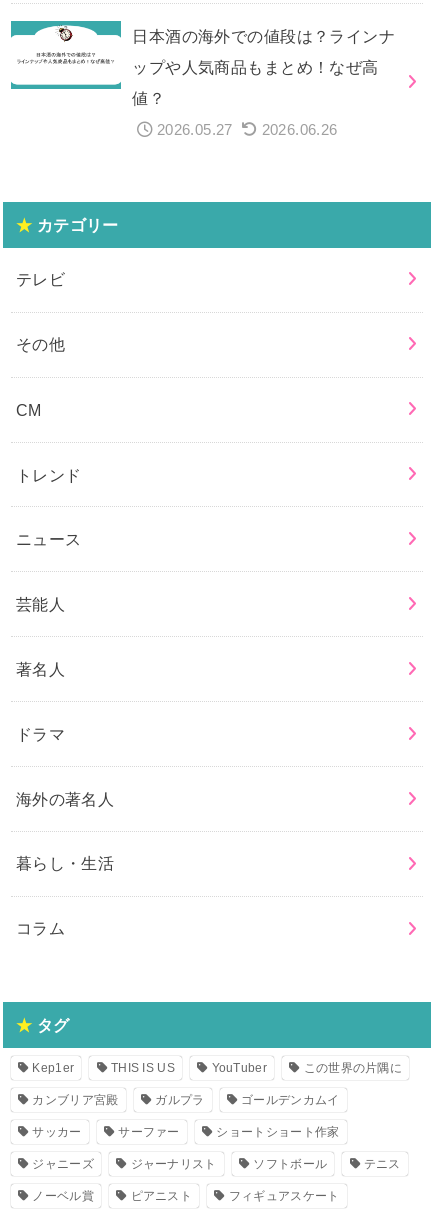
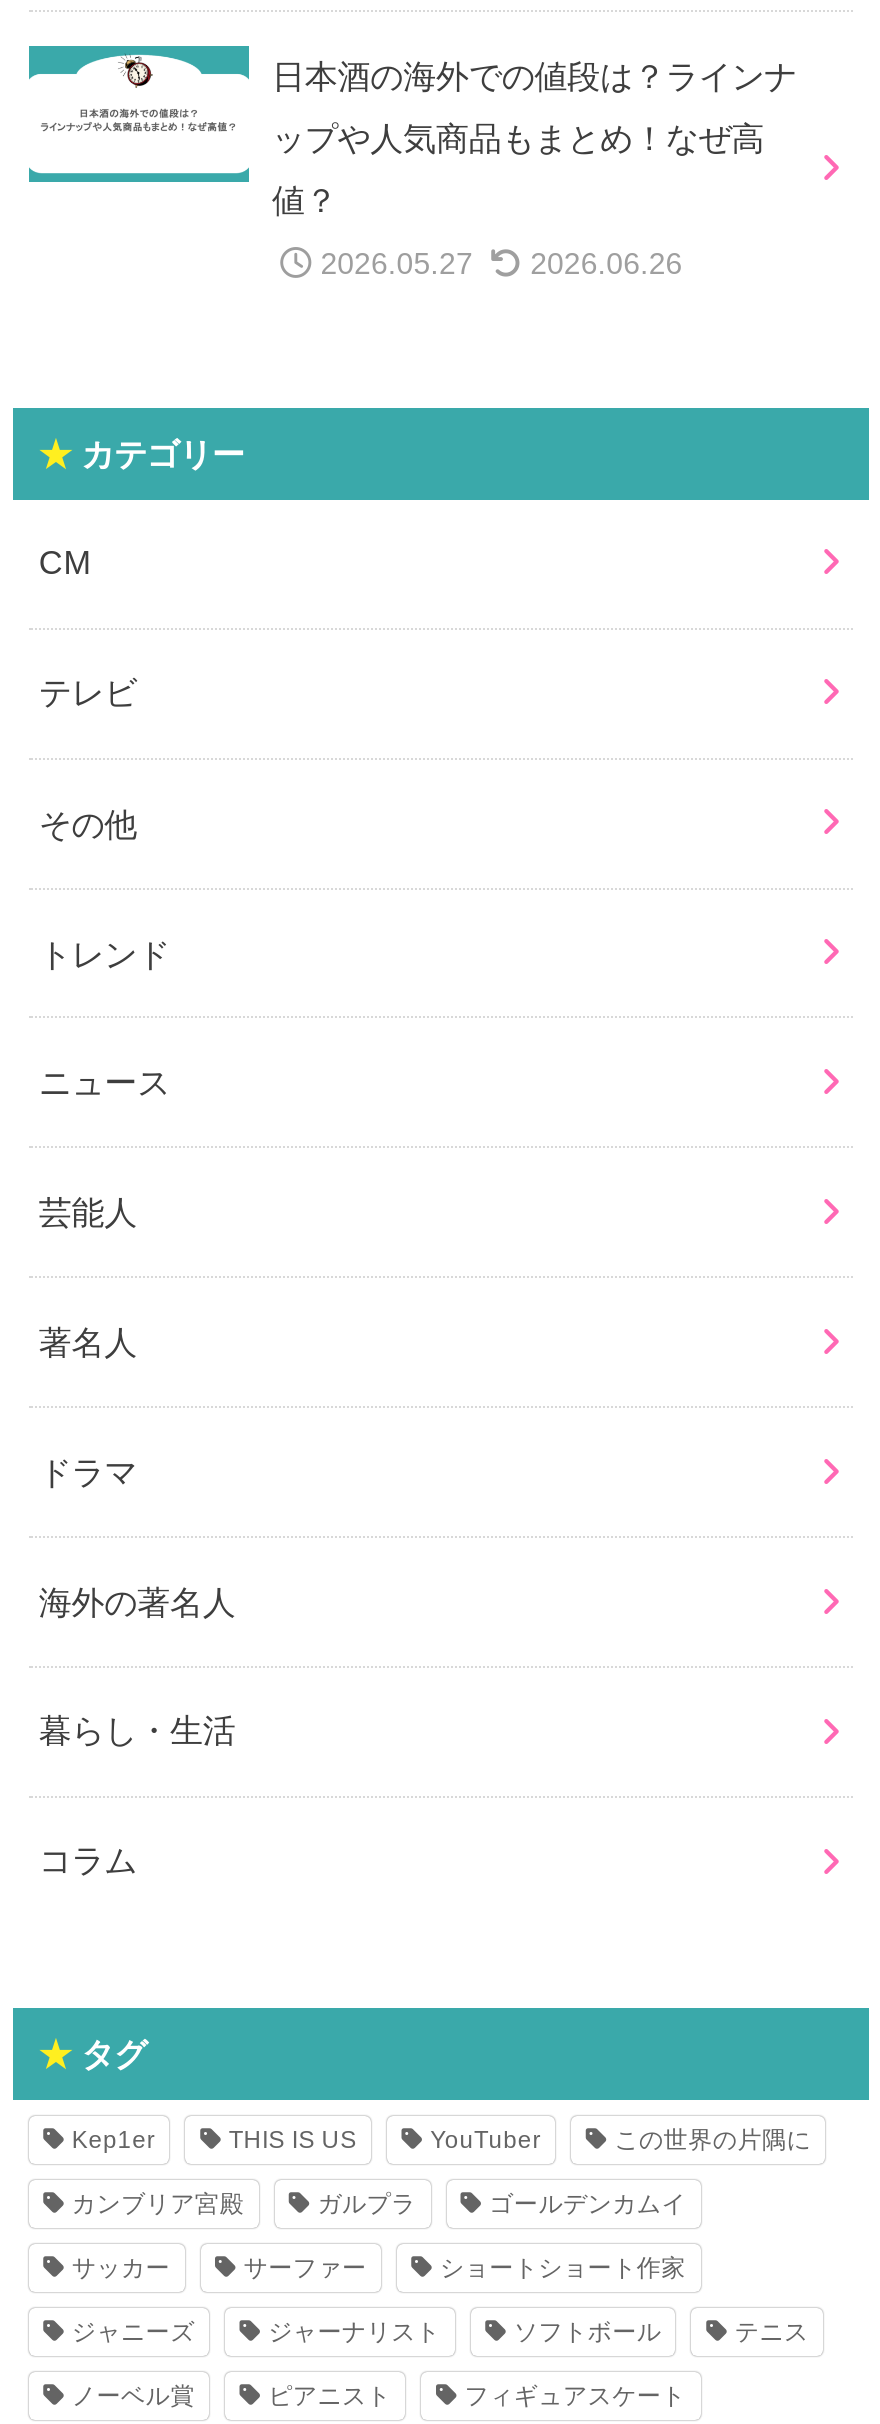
moved [16,270,65,353] -> [39,674,137,840]: テレビ | その他
moved [16,400,42,418] -> [39,544,90,580]: CM

